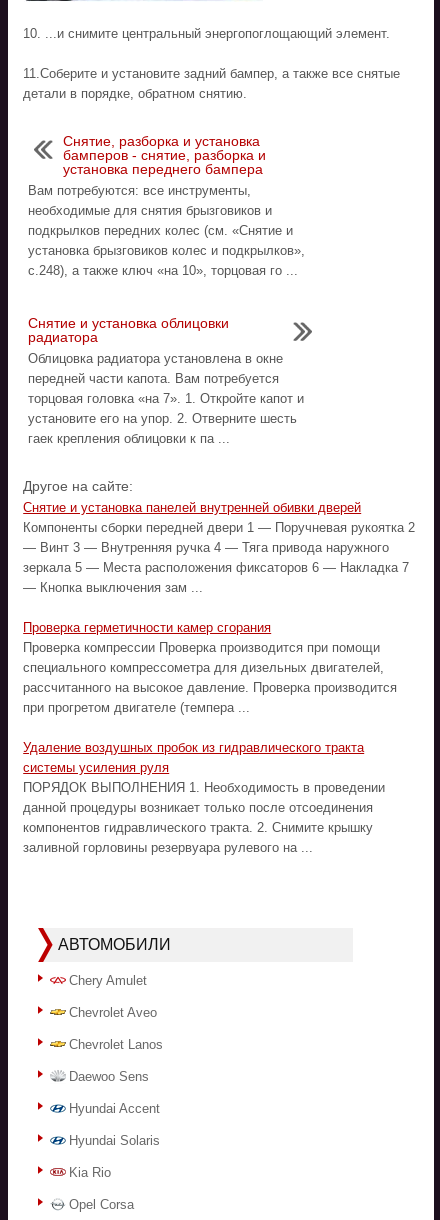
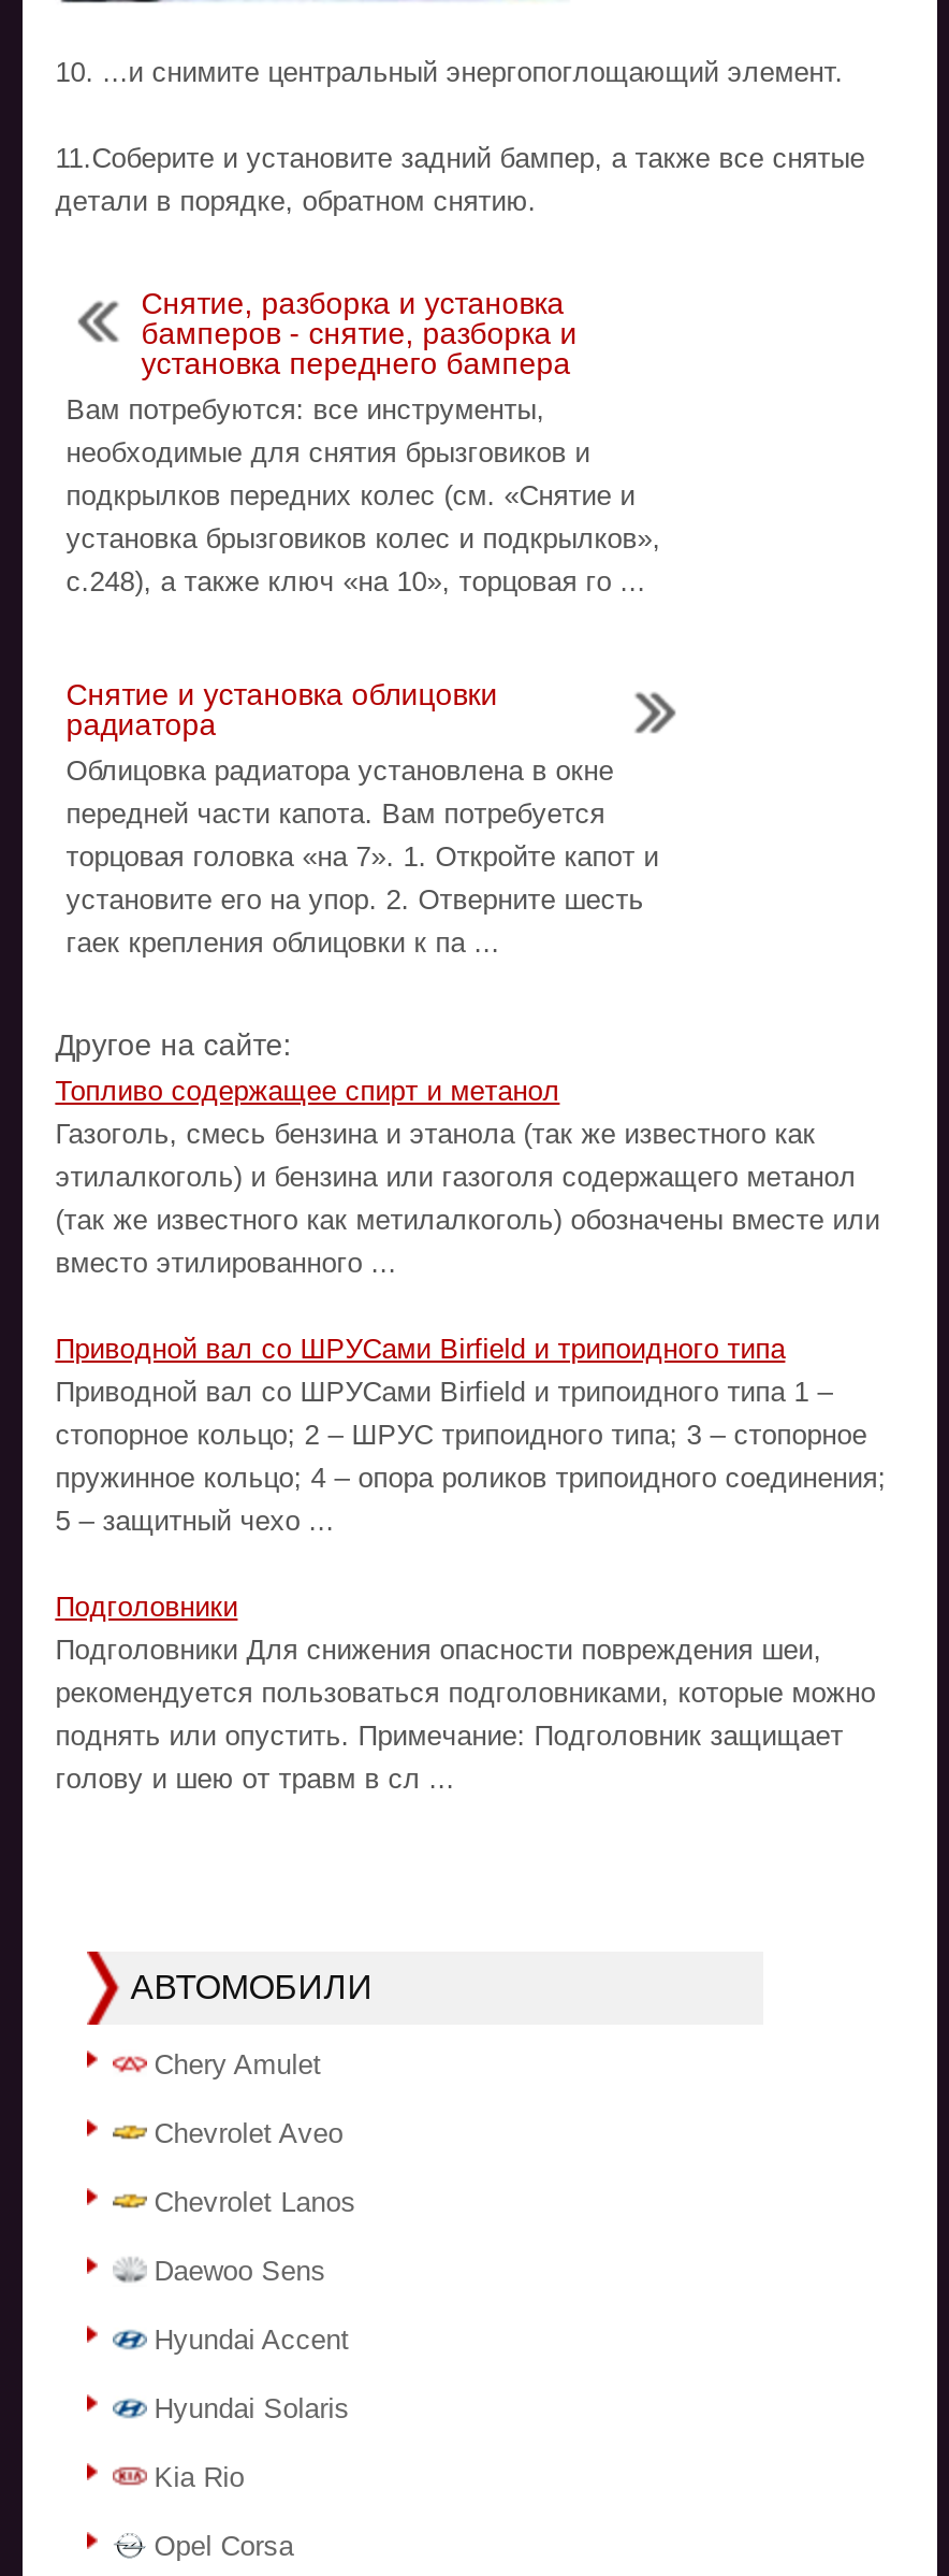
[23,500,415,595] Снятие и установка панелей внутренней обивки дверей | Компоненты сборки передней двери 1 — Поручневая рукоятка 2 | — Винт 3 — Внутренняя ручка 4 — Тяга привода наружного | зеркала 5 — Места расположения фиксаторов 6 — Накладка 7 | — Кнопка выключения зам ... -> [55,1074,880,1278] Топливо содержащее спирт и метанол | Газоголь, смесь бензина и этанола (так же известного как | этилалкоголь) и бензина или газоголя содержащего метанол | (так же известного как метилалкоголь) обозначены вместе или | вместо этилированного ...
[23,620,397,715] Проверка герметичности камер сгорания | Проверка компрессии Проверка производится при помощи | специального компрессометра для дизельных двигателей, | рассчитанного на высокое давление. Проверка производится | при прогретом двигателе (темпера ... -> [55,1332,886,1536] Приводной вал со ШРУСами Birfield и трипоидного типа | Приводной вал со ШРУСами Birfield и трипоидного типа 1 – | cтопорное кольцо; 2 – ШРУС трипоидного типа; 3 – cтопорное | пружинное кольцо; 4 – опора роликов трипоидного соединения; | 5 – защитный чехо ...
[23,740,385,855] Удаление воздушных пробок из гидравлического тракта | системы усиления руля | ПОРЯДОК ВЫПОЛНЕНИЯ 1. Необходимость в проведении | данной процедуры возникает только после отсоединения | компонентов гидравлического тракта. 2. Снимите крышку | заливной горловины резервуара рулевого на ... -> [55,1590,875,1794] Подголовники | Подголовники Для снижения опасности повреждения шеи, | рекомендуется пользоваться подголовниками, которые можно | поднять или опустить. Примечание: Подголовник защищает | голову и шею от травм в сл ...

